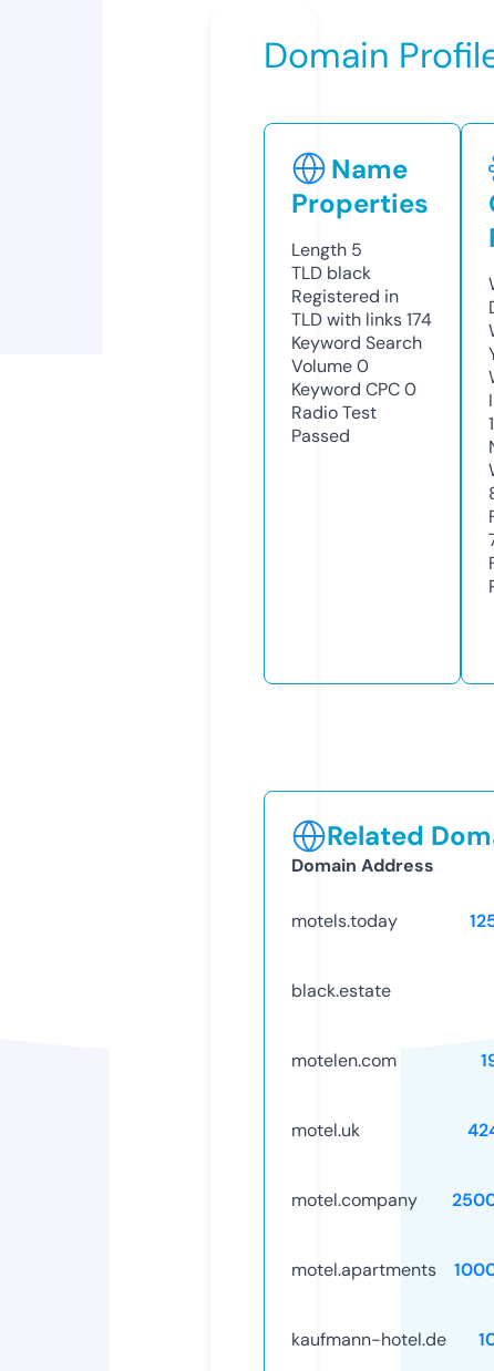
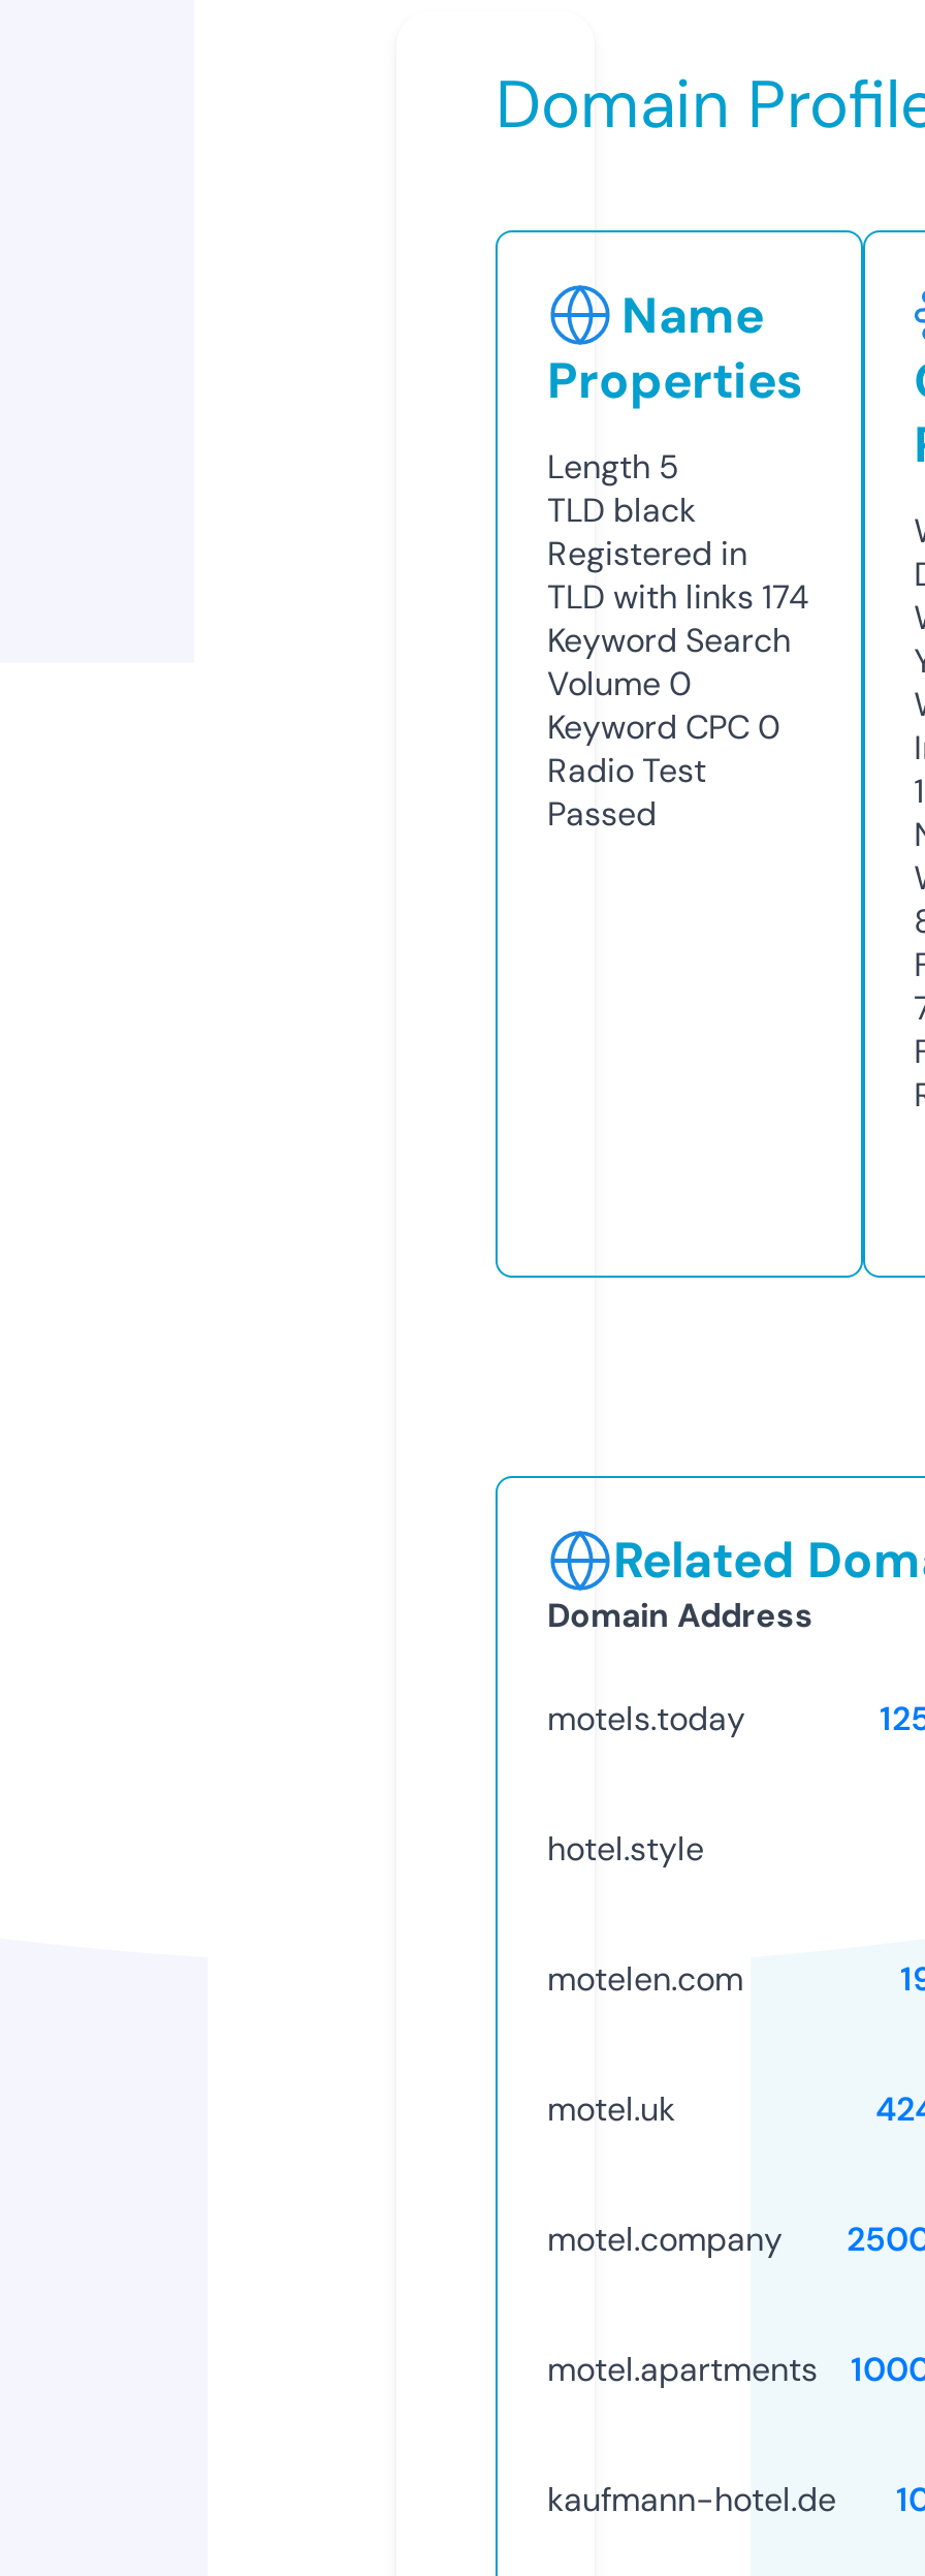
[291,979,391,1002] black.estate -> [547,1827,704,1870] hotel.style

